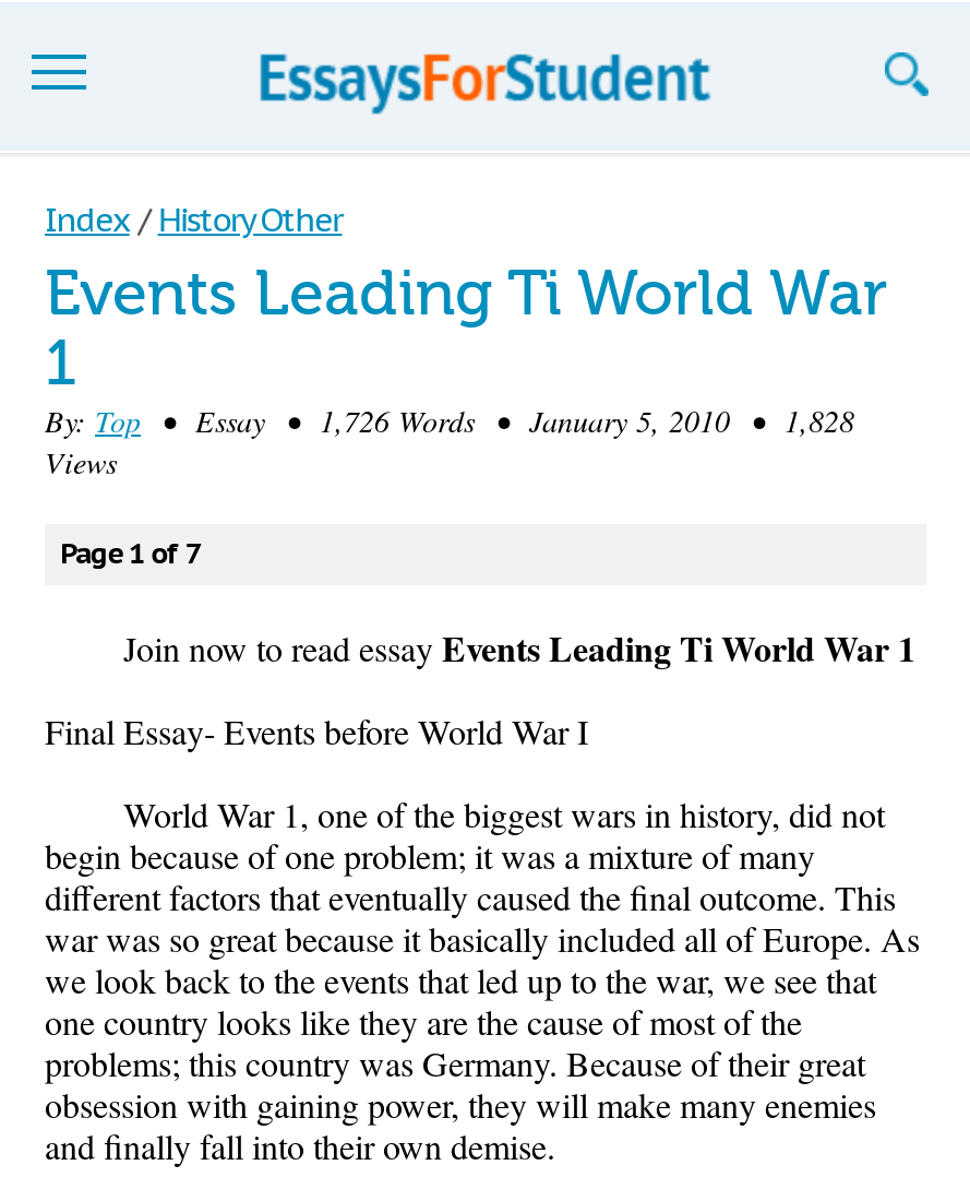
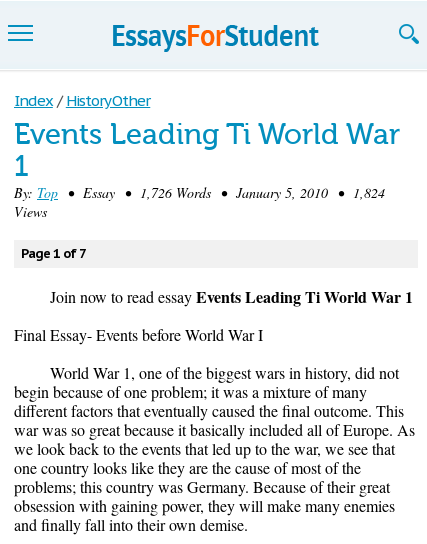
[45,400,854,441] By: Top • Essay • 1,726 Words • January 5, 2010 • 1,828 -> [14,183,385,202] By: Top • Essay • 1,726 Words • January 5, 2010 • 1,824

